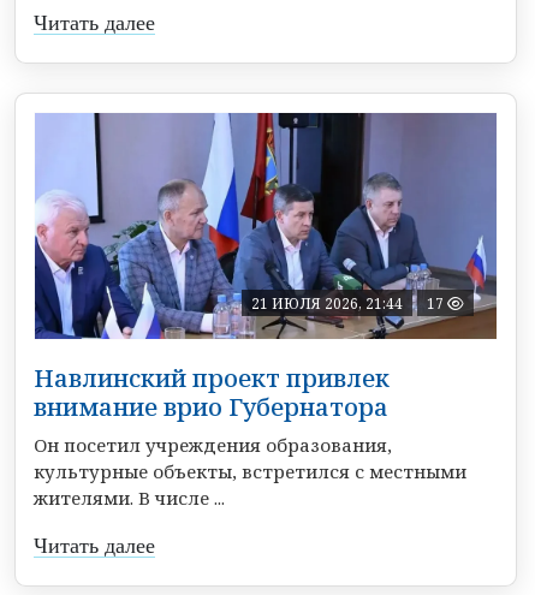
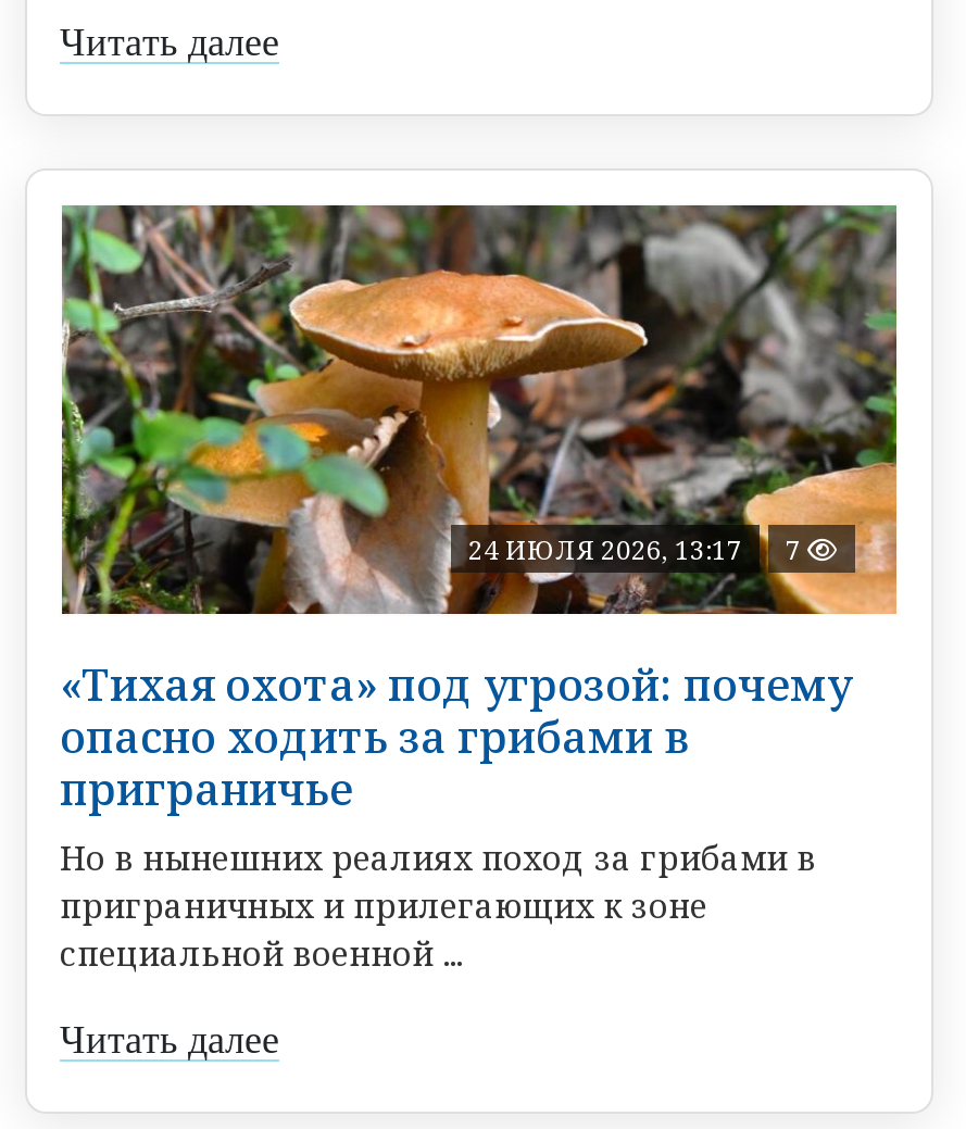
[34,112,498,340] [image] | 21 ИЮЛЯ 2026, 21:44 | 17 -> [60,203,899,616] [image] | 24 ИЮЛЯ 2026, 13:17 | 7
[34,362,466,510] Навлинский проект привлек | внимание врио Губернатора | Он посетил учреждения образования, | культурные объекты, встретился с местными | жителями. В числе ... -> [60,656,851,975] «Тихая охота» под угрозой: почему | опасно ходить за грибами в | приграничье | Но в нынешних реалиях поход за грибами в | приграничных и прилегающих к зоне | специальной военной ...

